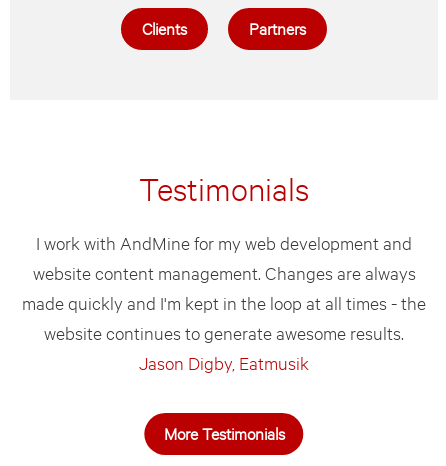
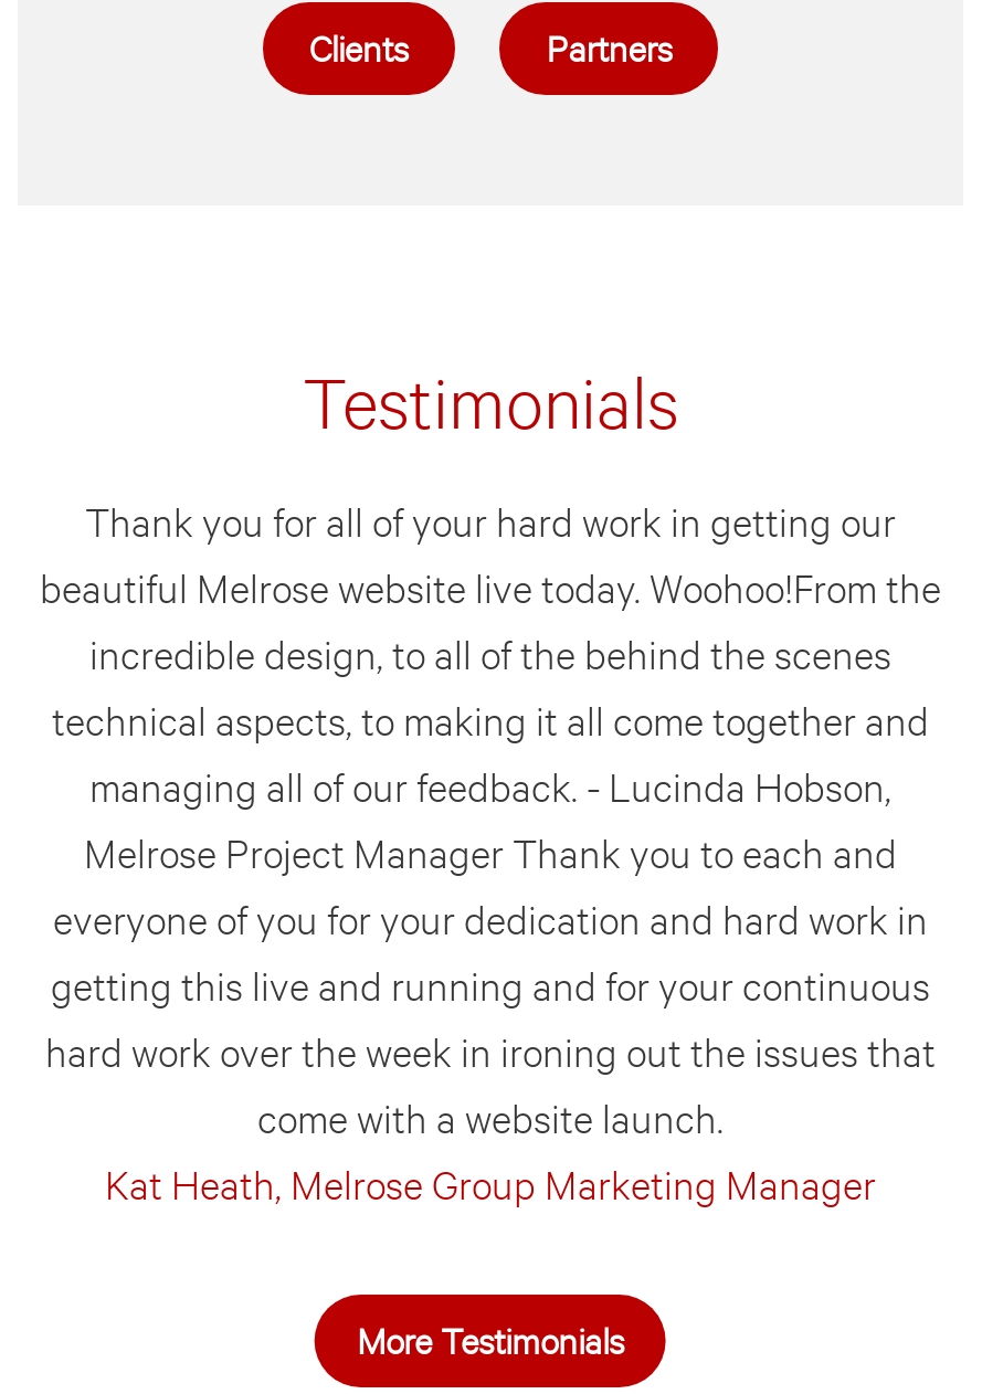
[22,231,426,374] I work with AndMine for my web development and | website content management. Changes are always | made quickly and I'm kept in the loop at all times - the | website continues to generate awesome results. | Jason Digby, Eatmusik -> [40,494,941,1207] Thank you for all of your hard work in getting our | beautiful Melrose website live today. Woohoo!From the | incredible design, to all of the behind the scenes | technical aspects, to making it all come together and | managing all of our feedback. - Lucinda Hobson, | Melrose Project Manager Thank you to each and | everyone of you for your dedication and hard work in | getting this live and running and for your continuous | hard work over the week in ironing out the issues that | come with a website launch. | Kat Heath, Melrose Group Marketing Manager

